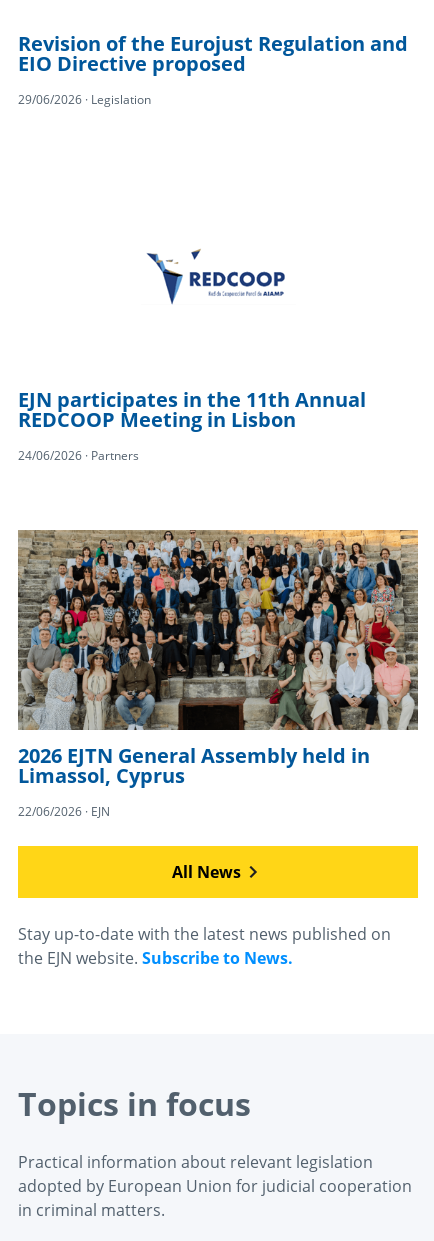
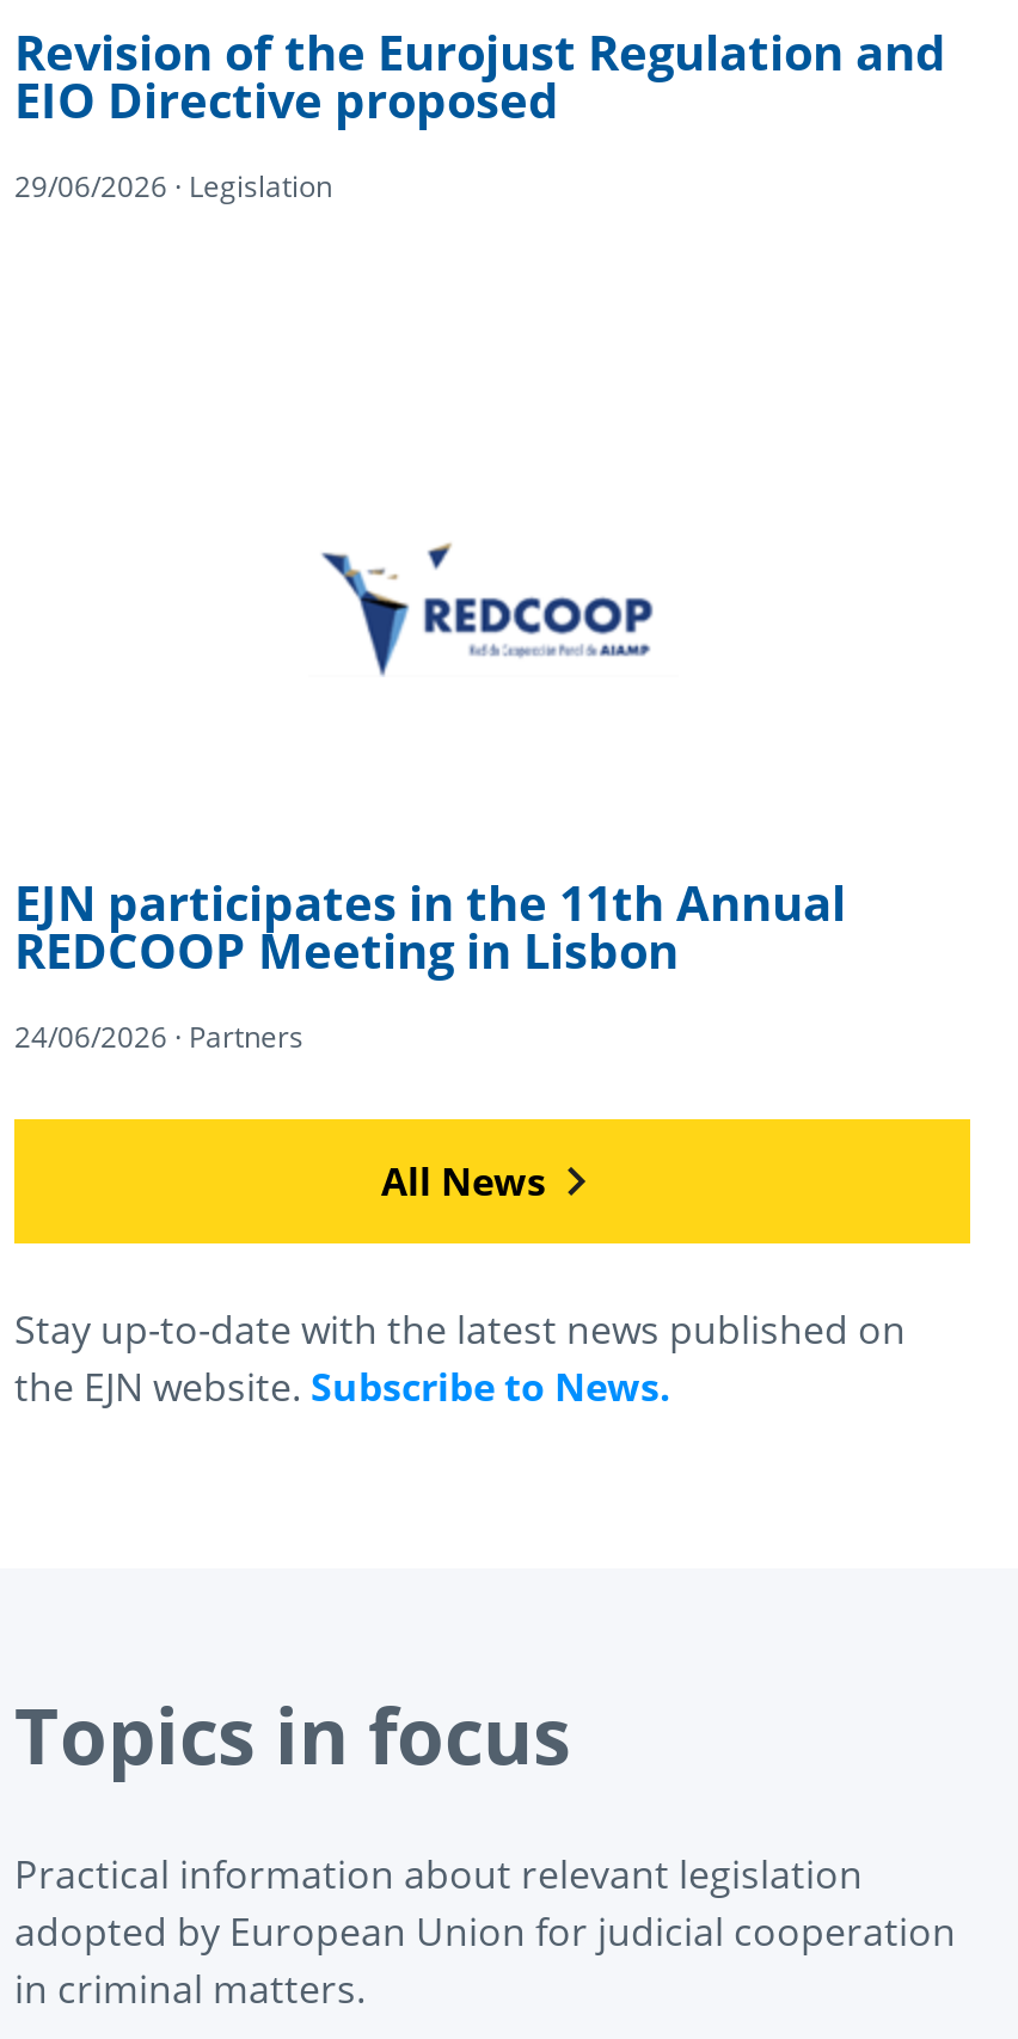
[17,529,419,820] [image] | 2026 EJTN General Assembly held in | Limassol, Cyprus | 22/06/2026 · EJN -> none

